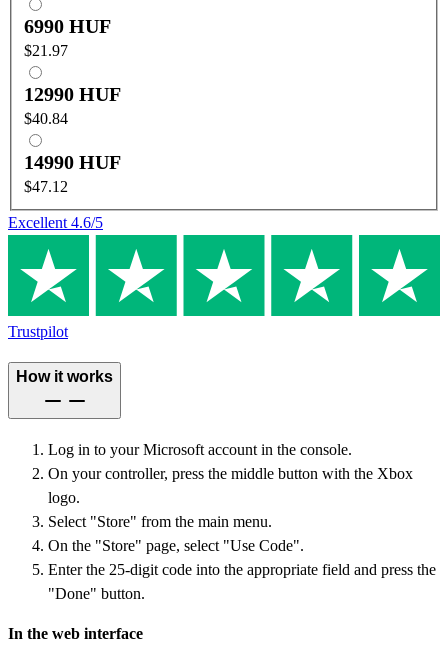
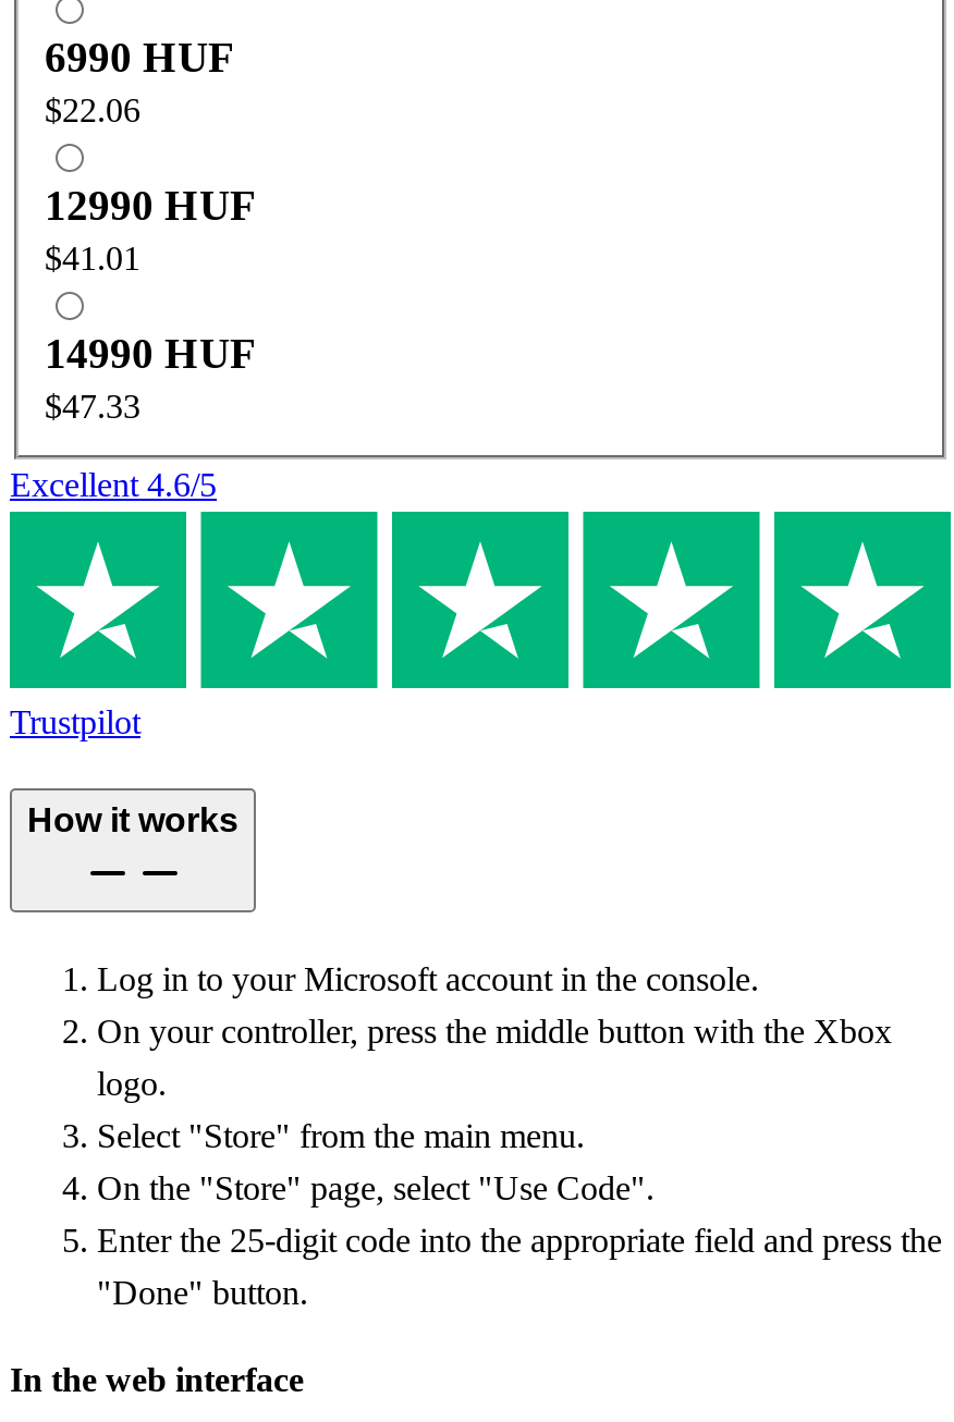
[24,42,68,59] $21.97 -> [45,91,140,128] $22.06
[24,110,68,127] $40.84 -> [45,239,140,276] $41.01
[24,178,68,195] $47.12 -> [45,387,140,424] $47.33

